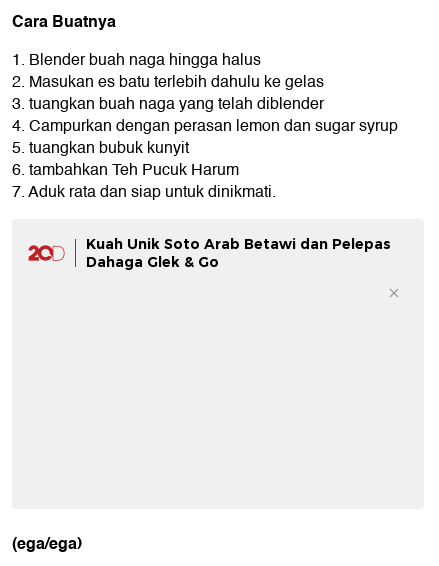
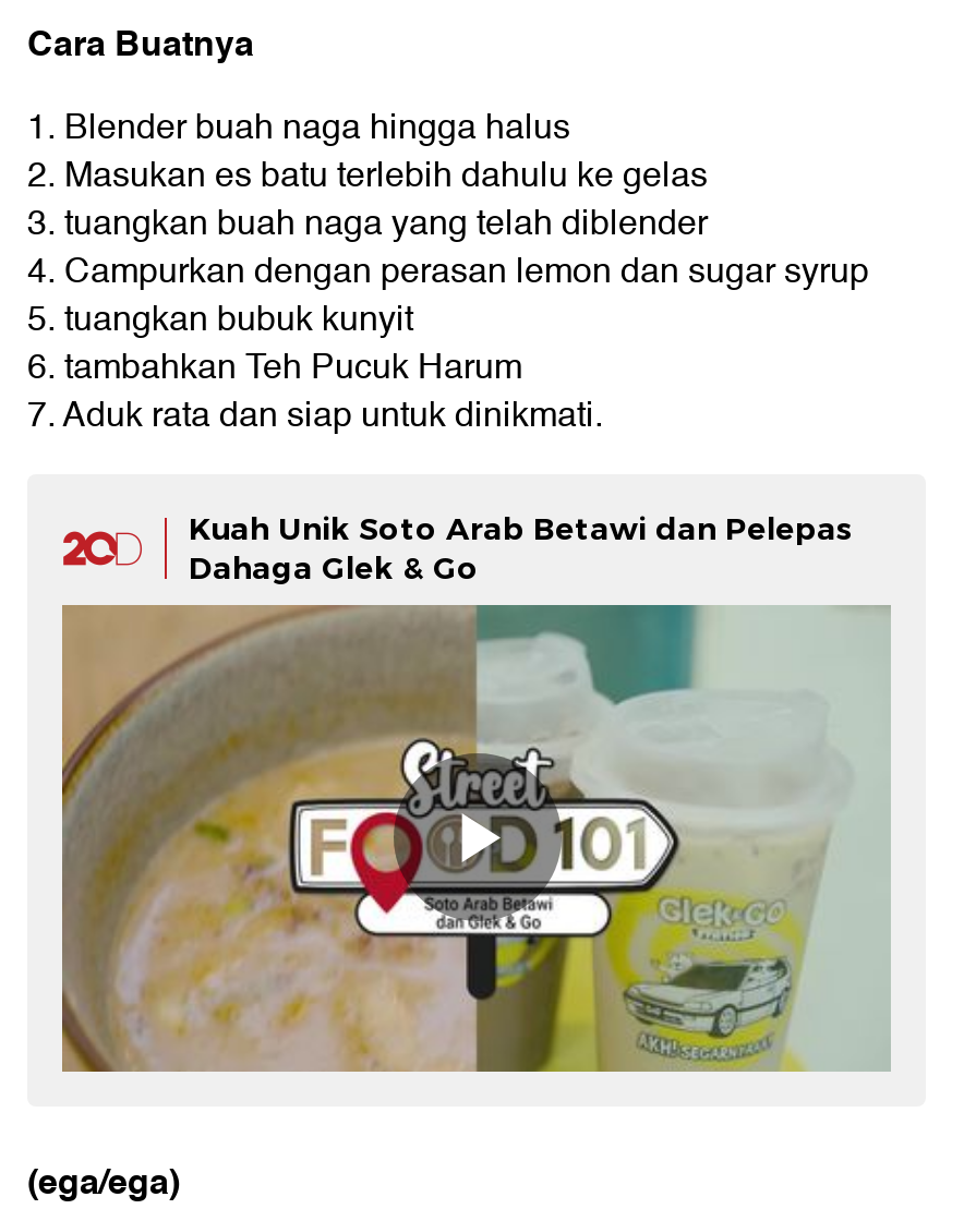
none -> [60,603,891,1074] [image]

